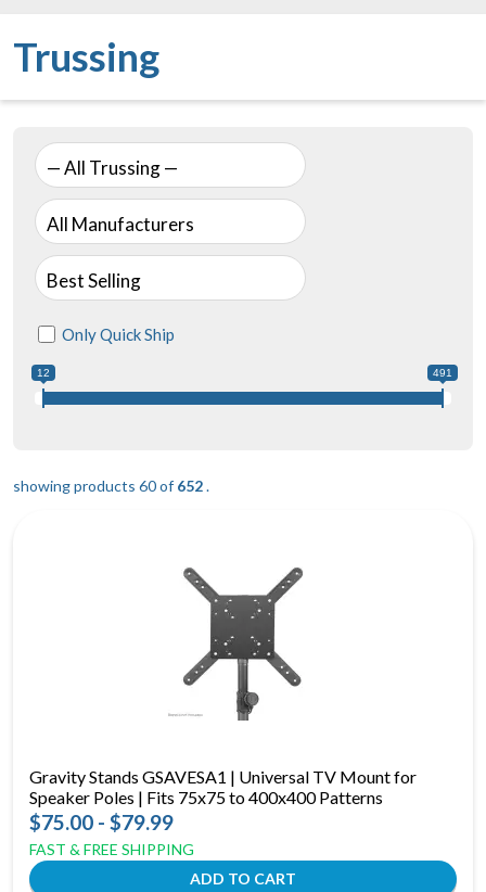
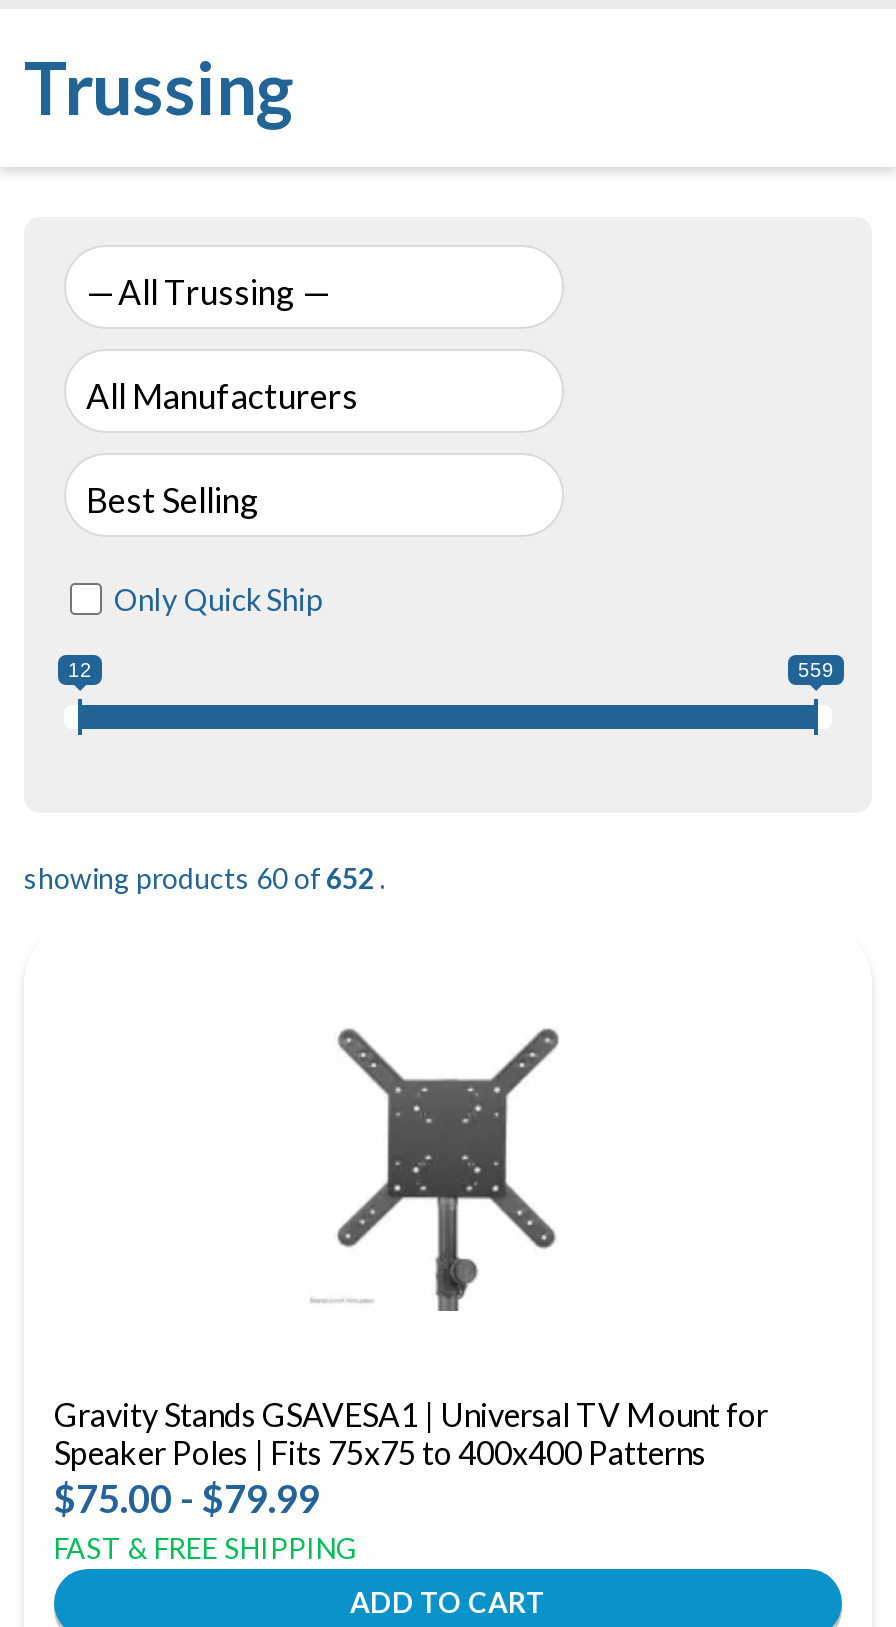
[433,367,452,379] 491 -> [798,659,834,681] 559

